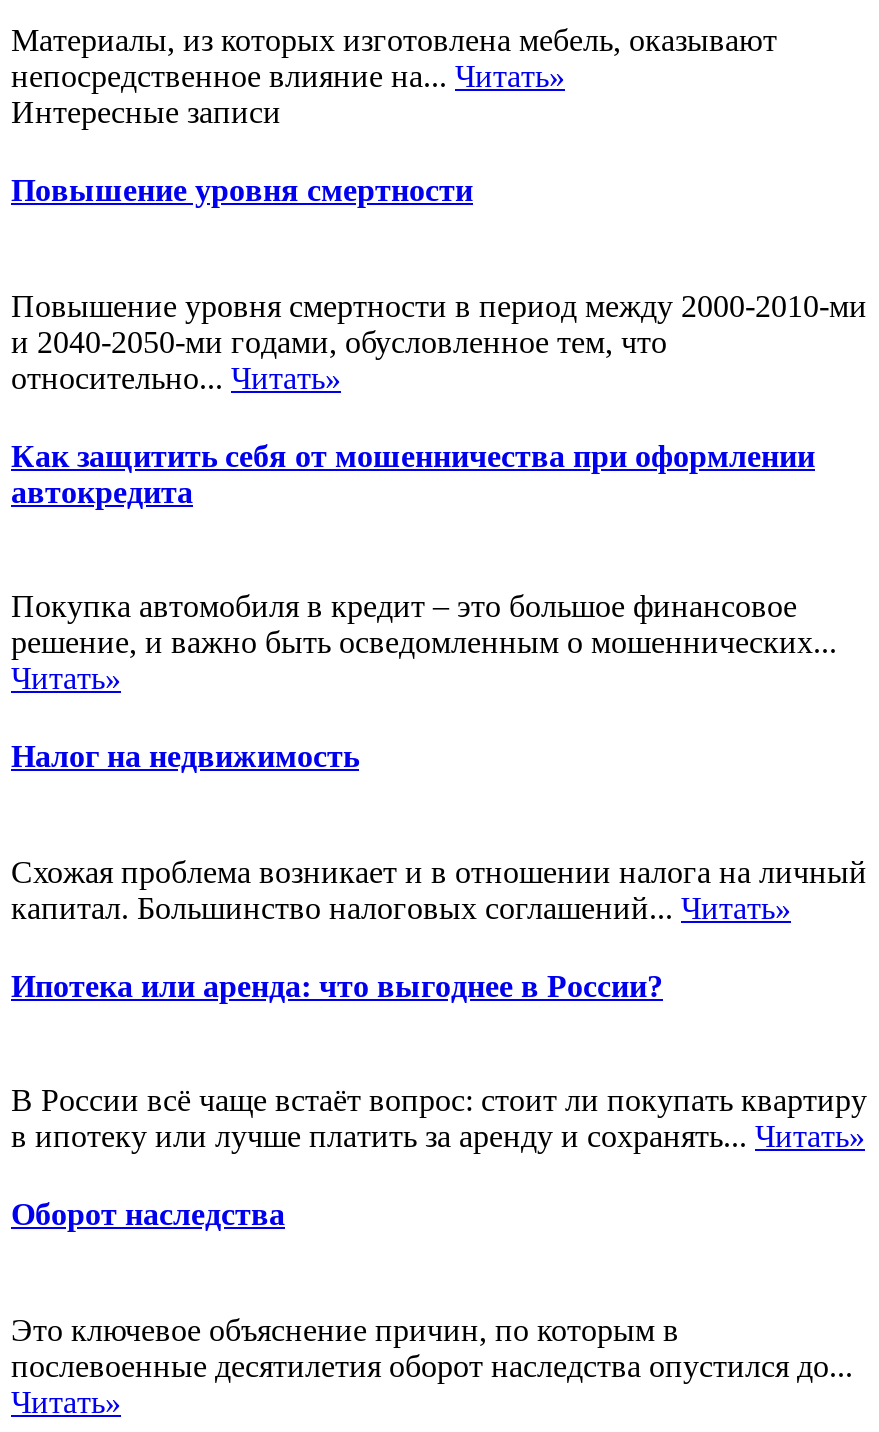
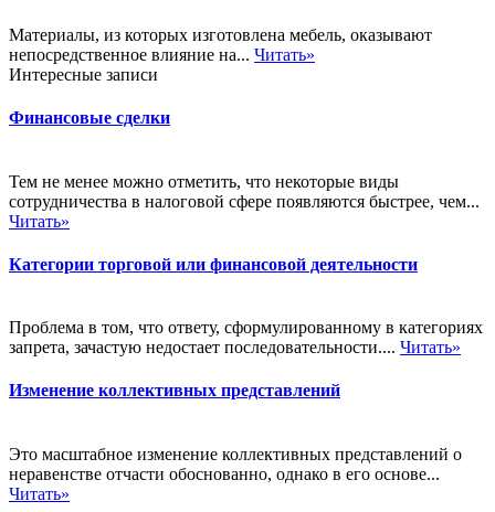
[11,174,867,659] Повышение уровня смертности | Повышение уровня смертности в период между 2000-2010-ми | и 2040-2050-ми годами, обусловленное тем, что | относительно... Читать» | Как защитить себя от мошенничества при оформлении | автокредита | Покупка автомобиля в кредит – это большое финансовое | решение, и важно быть осведомленным о мошеннических... -> [9,108,480,210] Финансовые сделки | Тем не менее можно отметить, что некоторые виды | сотрудничества в налоговой сфере появляются быстрее, чем...
[11,740,867,1382] Налог на недвижимость | Схожая проблема возникает и в отношении налога на личный | капитал. Большинство налоговых соглашений... Читать» | Ипотека или аренда: что выгоднее в России? | В России всё чаще встаёт вопрос: стоит ли покупать квартиру | в ипотеку или лучше платить за аренду и сохранять... Читать» | Оборот наследства | Это ключевое объяснение причин, по которым в | послевоенные десятилетия оборот наследства опустился до... -> [9,255,483,483] Категории торговой или финансовой деятельности | Проблема в том, что ответу, сформулированному в категориях | запрета, зачастую недостает последовательности.... Читать» | Изменение коллективных представлений | Это масштабное изменение коллективных представлений о | неравенстве отчасти обоснованно, однако в его основе...

